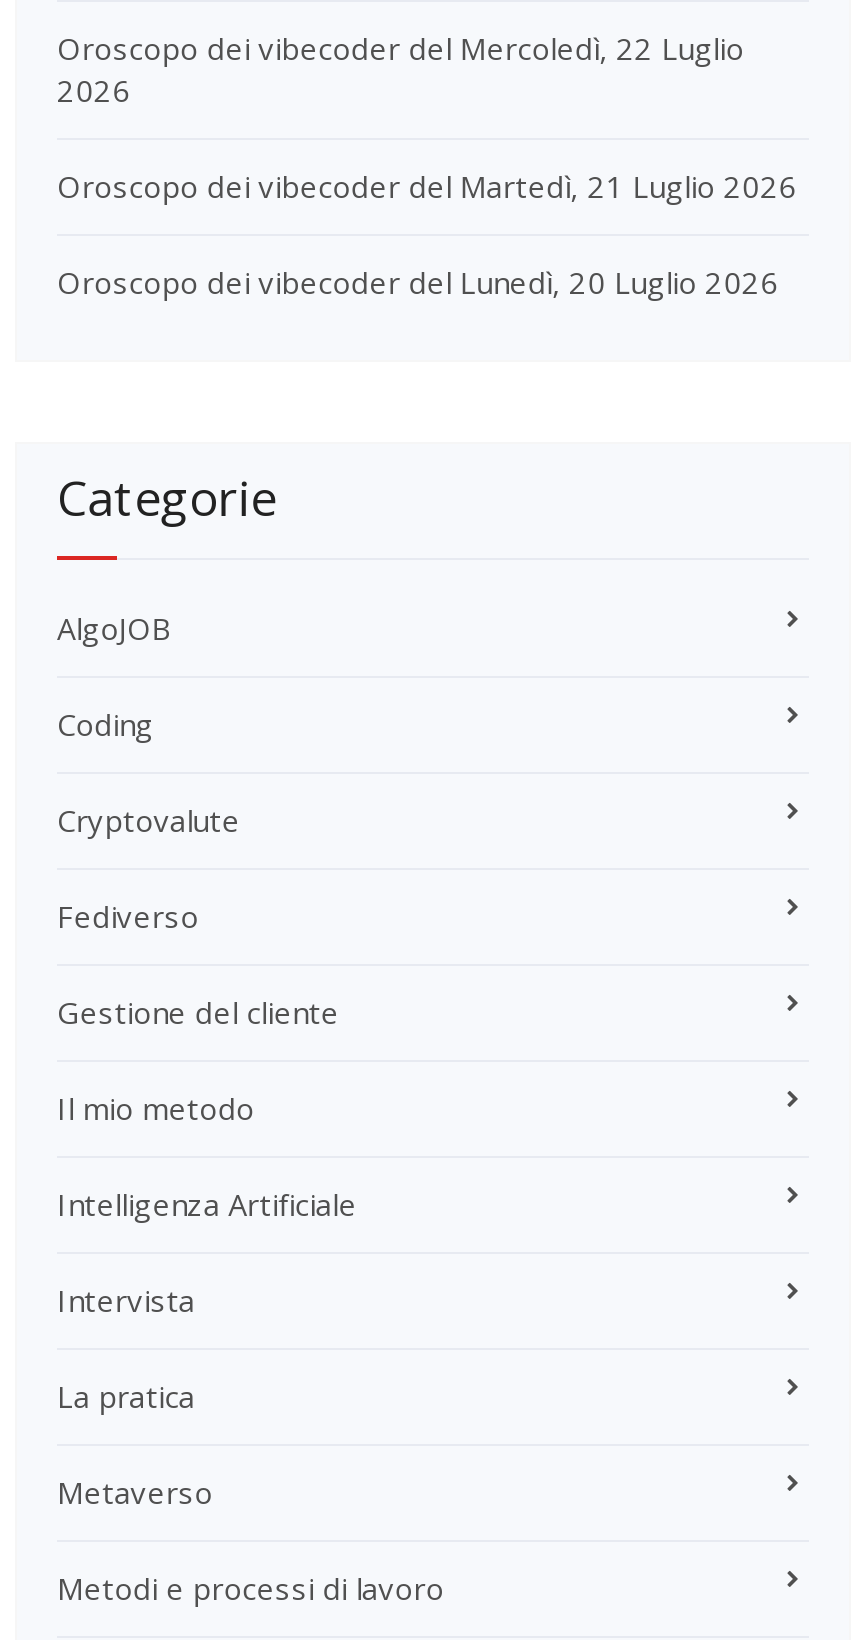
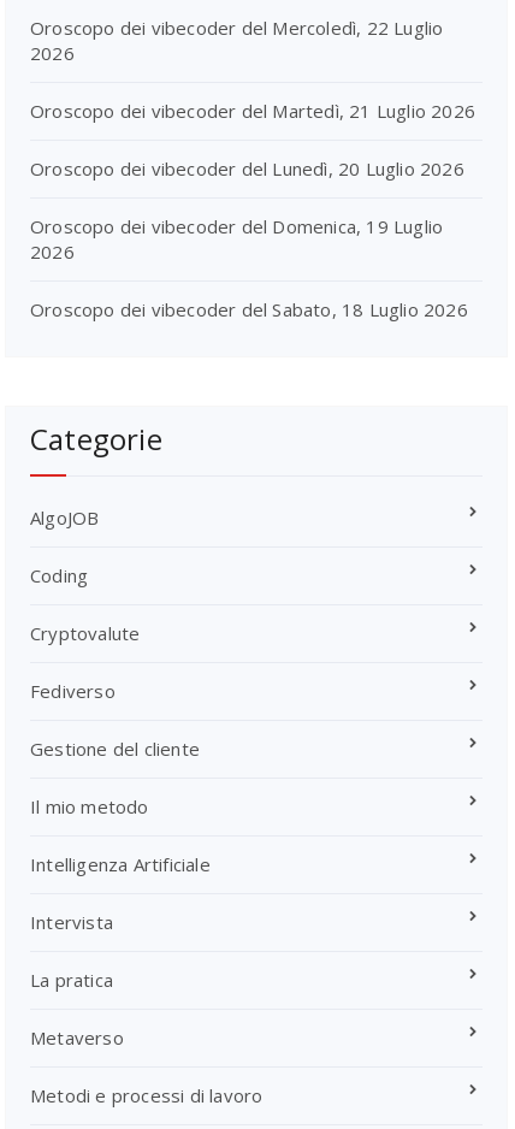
none -> [30,214,468,322] Oroscopo dei vibecoder del Domenica, 19 Luglio | 2026 | Oroscopo dei vibecoder del Sabato, 18 Luglio 2026

